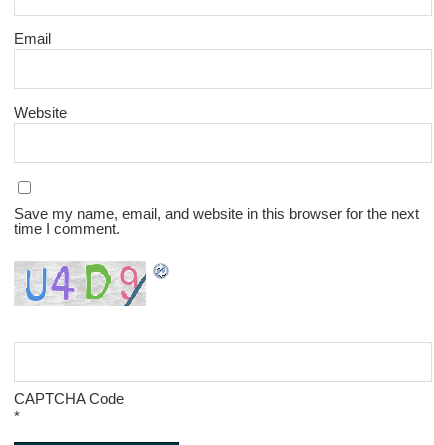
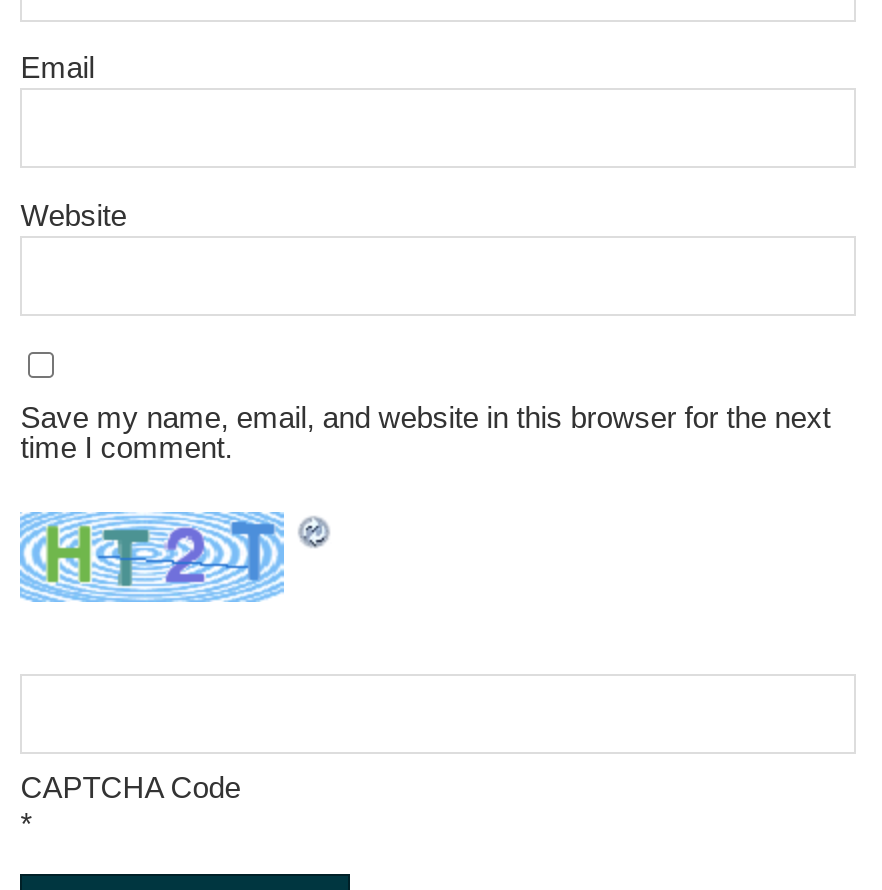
[14,261,147,307] [image] -> [20,512,286,602] [image]

